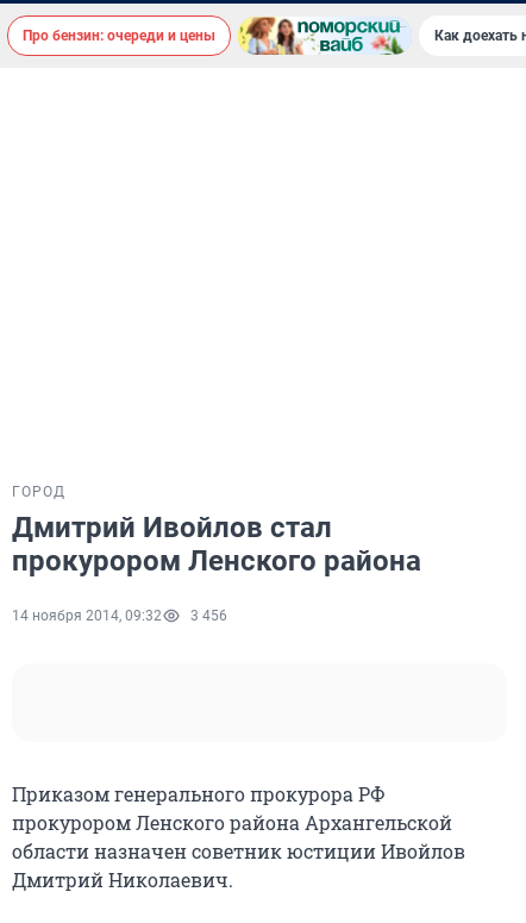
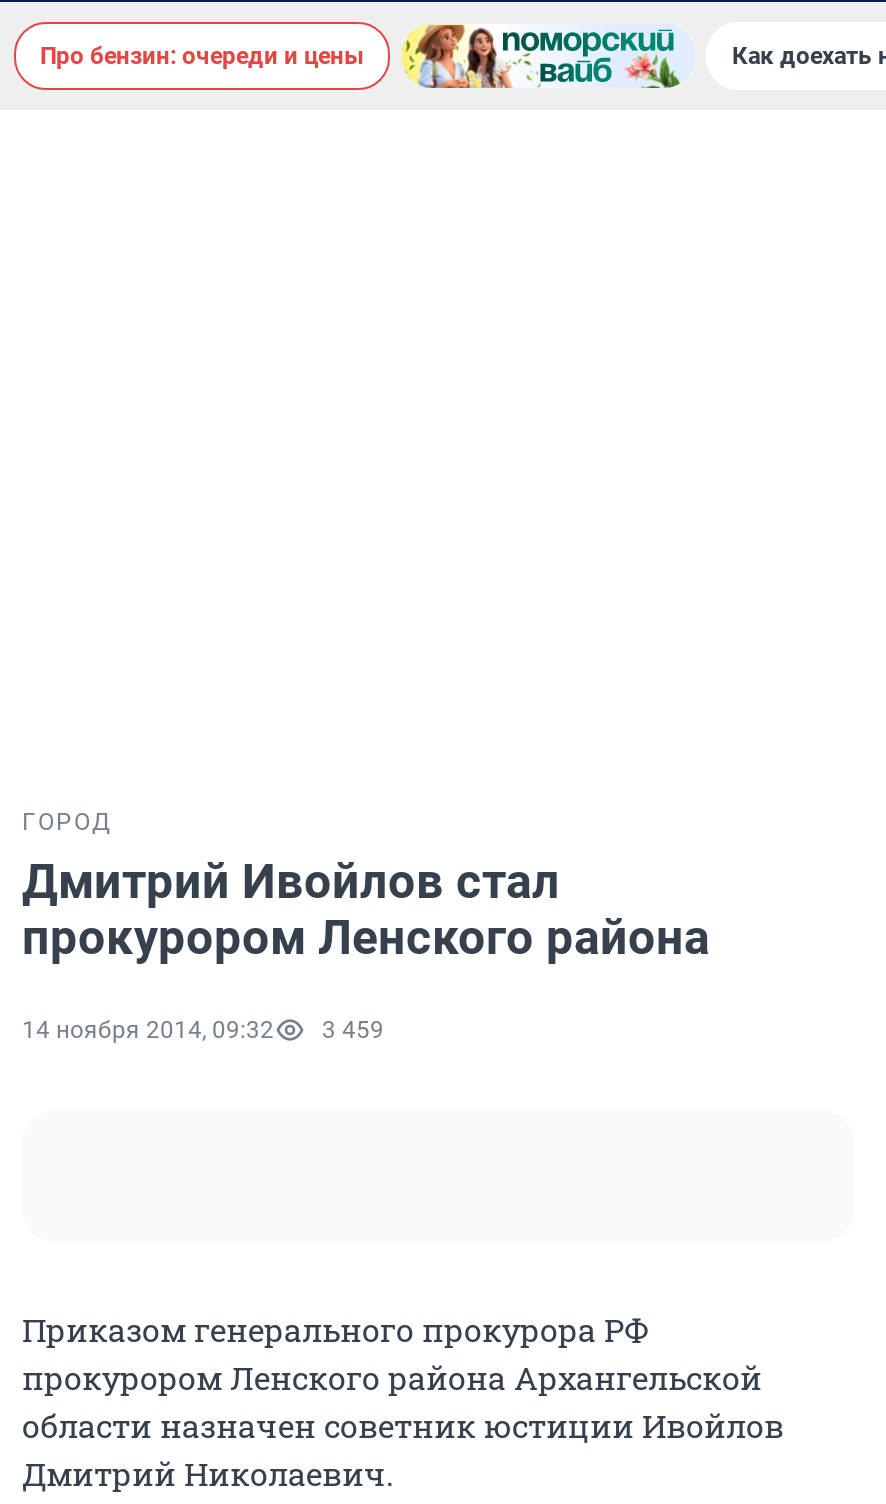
[12,608,227,624] 14 ноября 2014, 09:32 3 456 -> [22,1016,384,1044] 14 ноября 2014, 09:32 3 459

